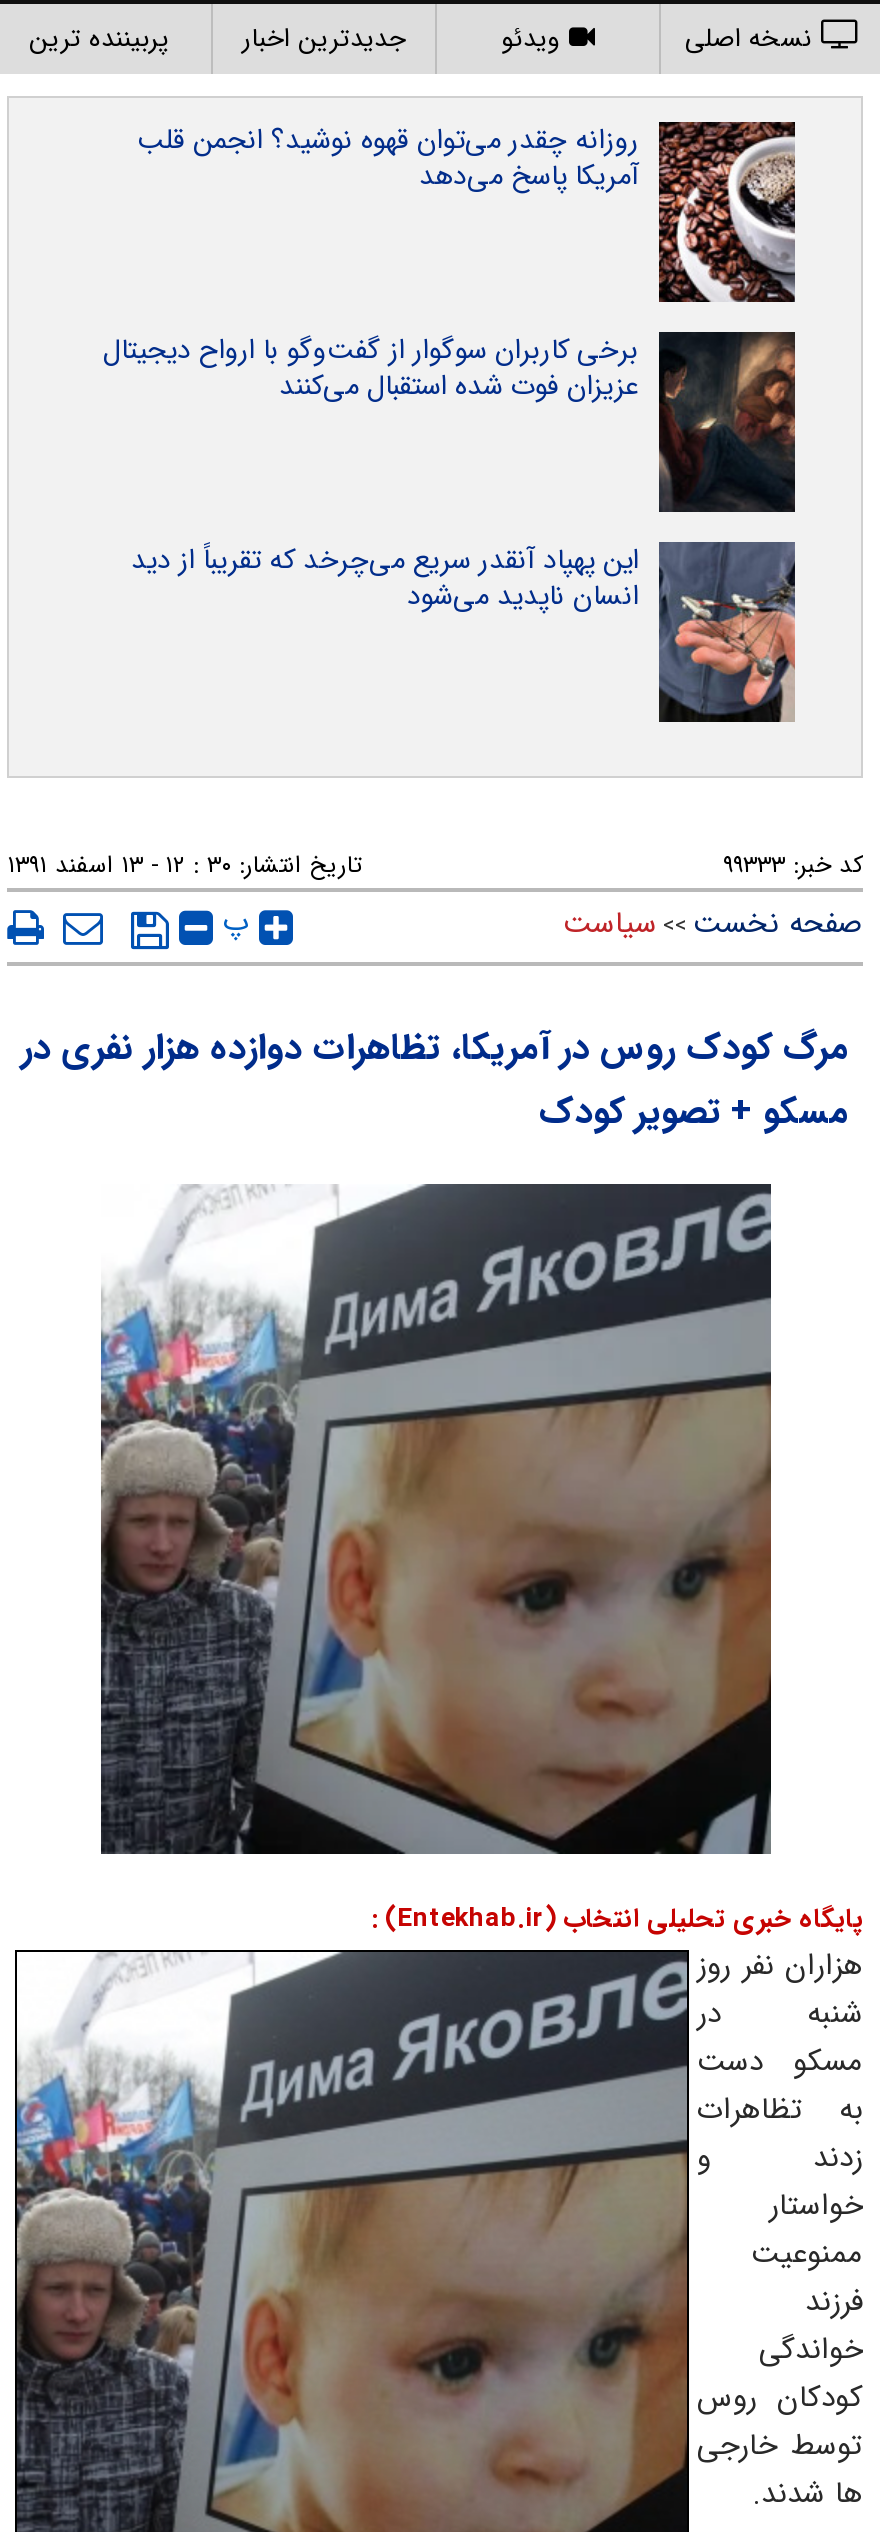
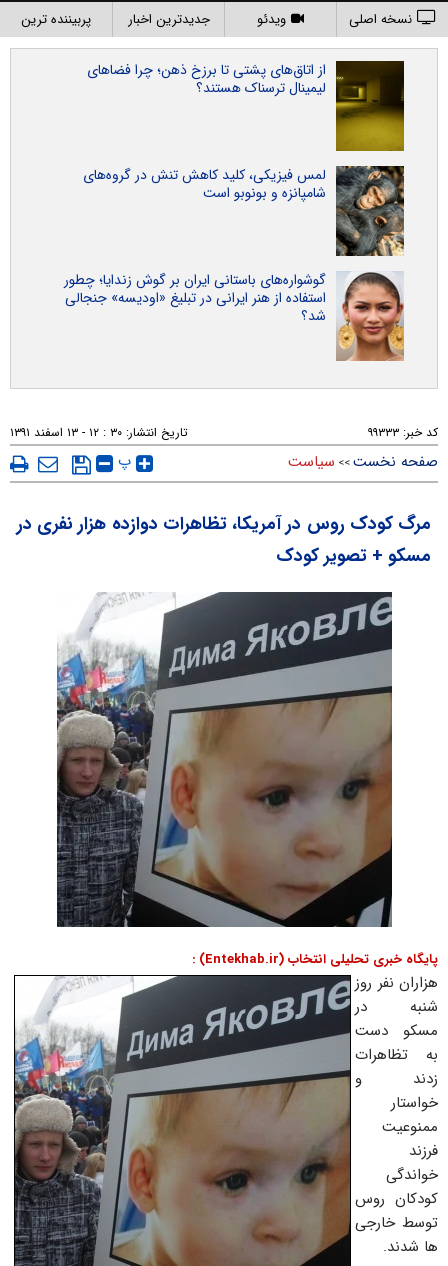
[137,118,797,304] [image] | روزانه چقدر می‌توان قهوه نوشید؟ انجمن قلب | آمریکا پاسخ می‌دهد -> [87,59,405,152] [image] | از اتاق‌های پشتی تا برزخ ذهن؛ چرا فضاهای | لیمینال ترسناک هستند؟
[103,328,797,514] [image] | برخی کاربران سوگوار از گفت‌وگو با ارواح دیجیتال | عزیزان فوت شده استقبال می‌کنند -> [83,164,405,257] [image] | لمس فیزیکی، کلید کاهش تنش در گروه‌های | شامپانزه و بونوبو است
[131,538,797,724] [image] | این پهپاد آنقدر سریع می‌چرخد که تقریباً از دید | انسان ناپدید می‌شود -> [64,269,404,362] [image] | گوشواره‌های باستانی ایران بر گوش زندایا؛ چطور | استفاده از هنر ایرانی در تبلیغ «اودیسه» جنجالی | شد؟

